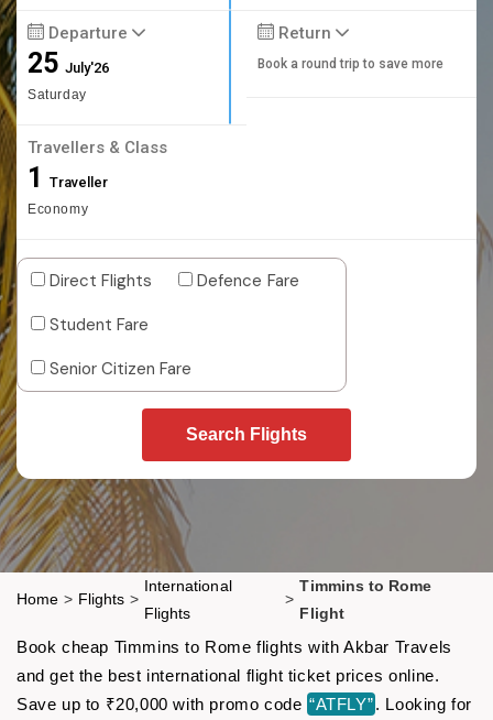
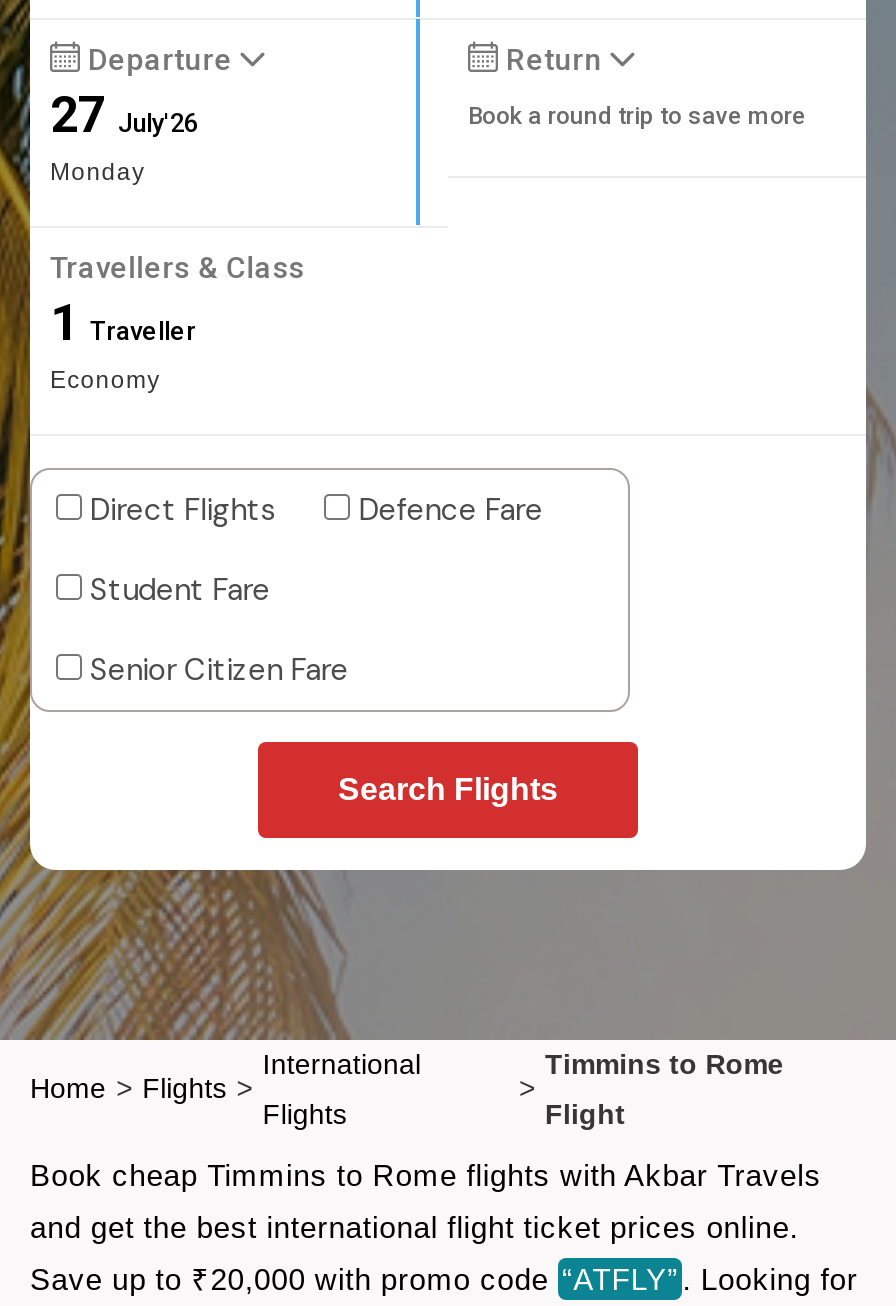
[28,47,109,102] 25 July'26 | Saturday -> [50,86,198,186] 27 July'26 | Monday

